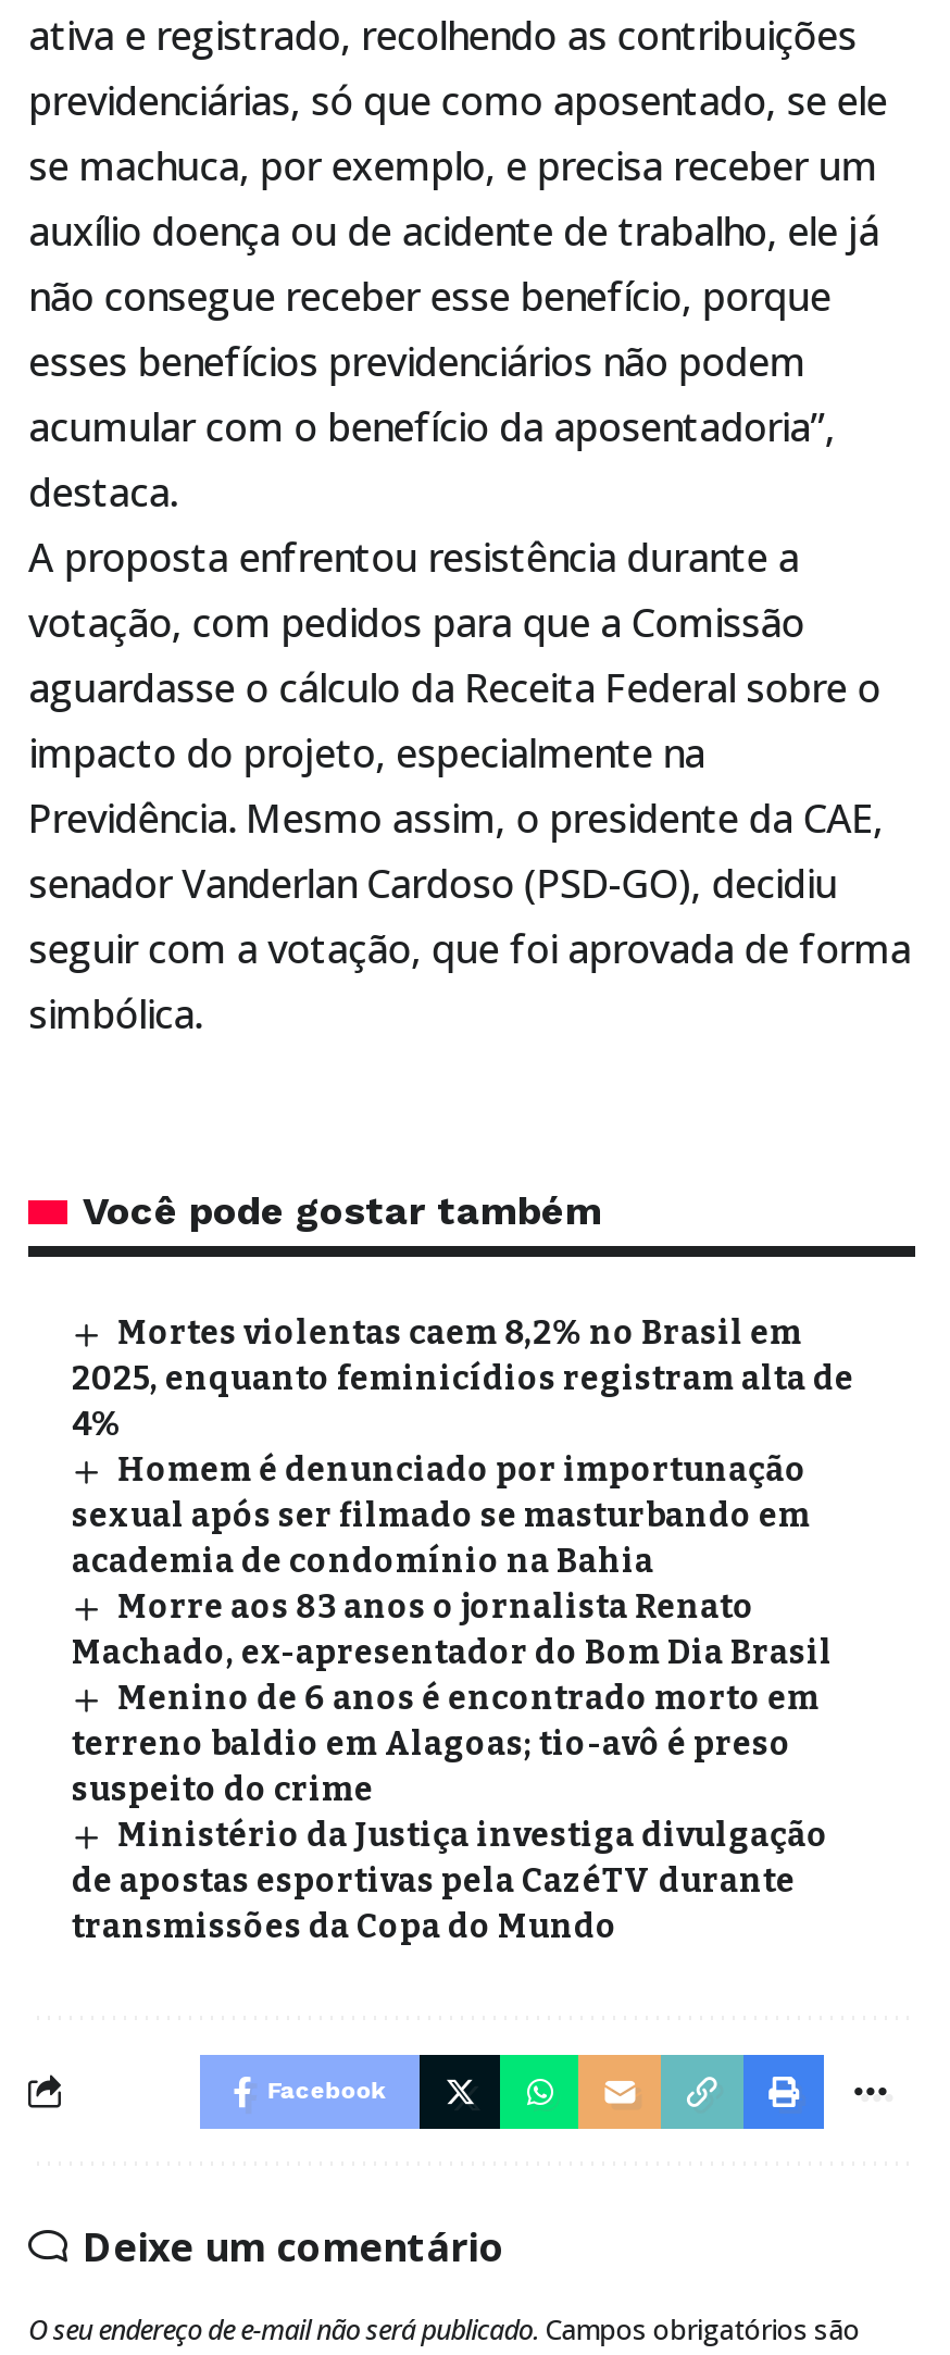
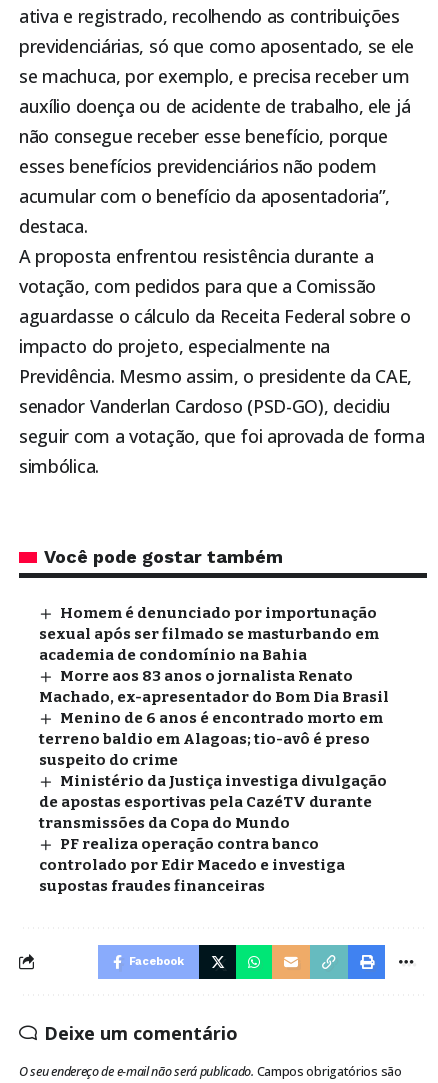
[72,1313,854,1444] Mortes violentas caem 8,2% no Brasil em | 2025, enquanto feminicídios registram alta de | 4% -> none
moved [72,1450,833,1946] -> [39,604,389,832]: Homem é denunciado por importunação | sexual após ser filmado se masturbando em | academia de condomínio na Bahia | ... | de apostas esportivas pela CazéTV durante | transmissões da Copa do Mundo
none -> [39,835,345,895] PF realiza operação contra banco | controlado por Edir Macedo e investiga | supostas fraudes financeiras

